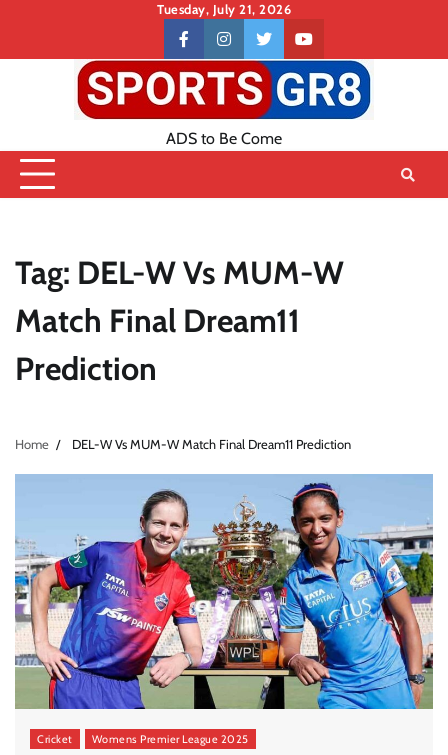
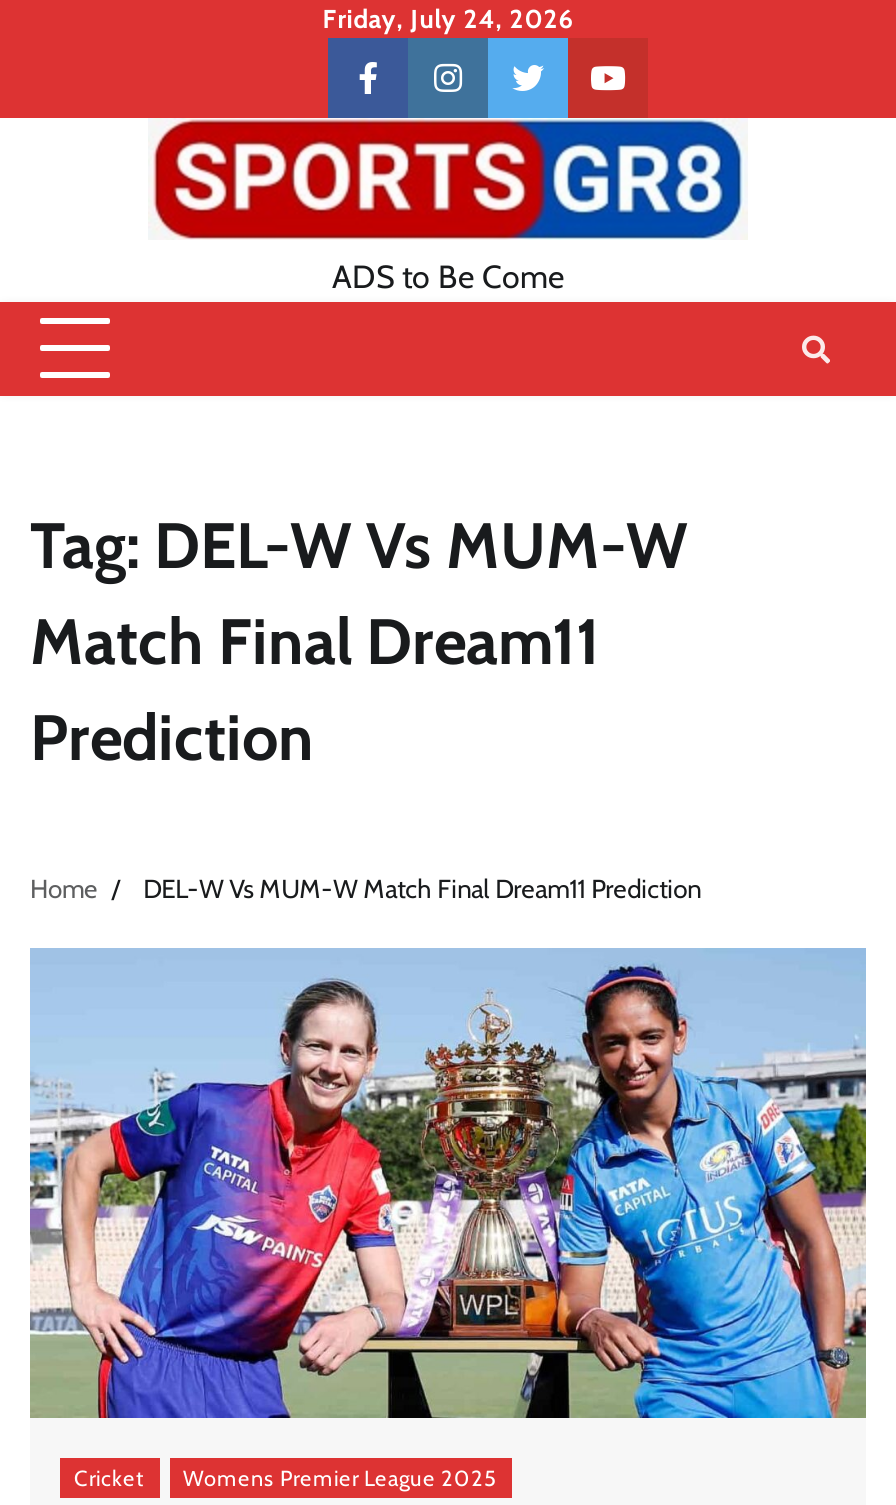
[157,2,291,17] Tuesday, July 21, 2026 -> [322,4,574,34] Friday, July 24, 2026

